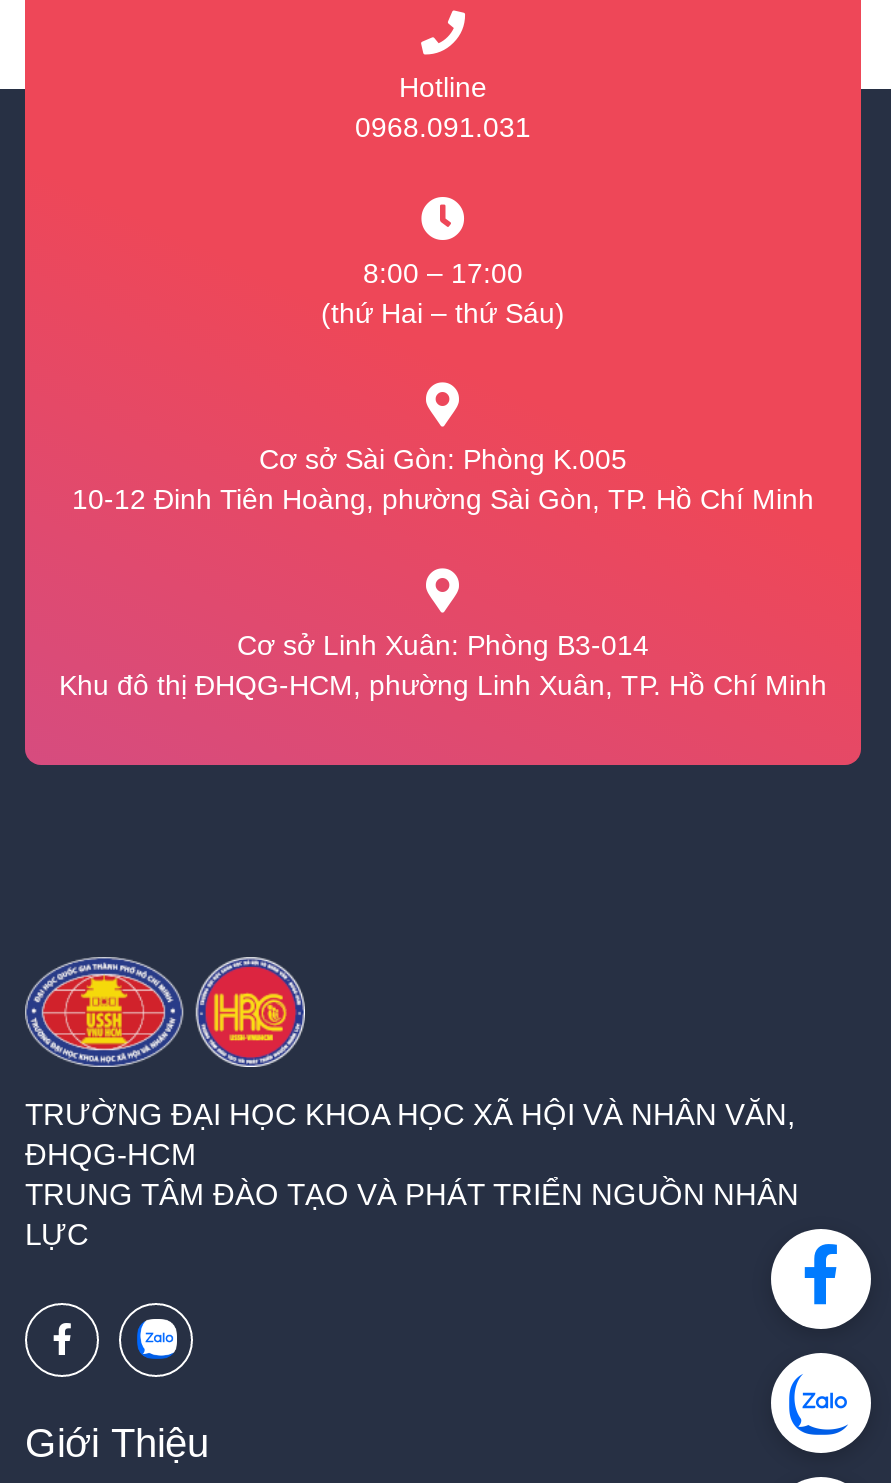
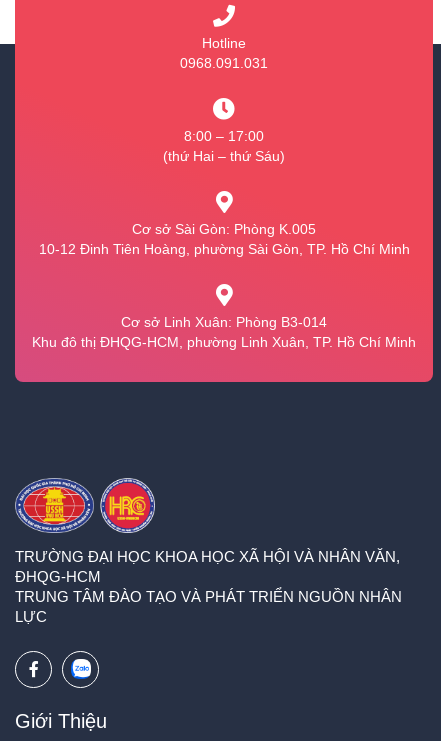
[769,1227,873,1331] [image] -> none
[769,1351,873,1455] [image] -> none

